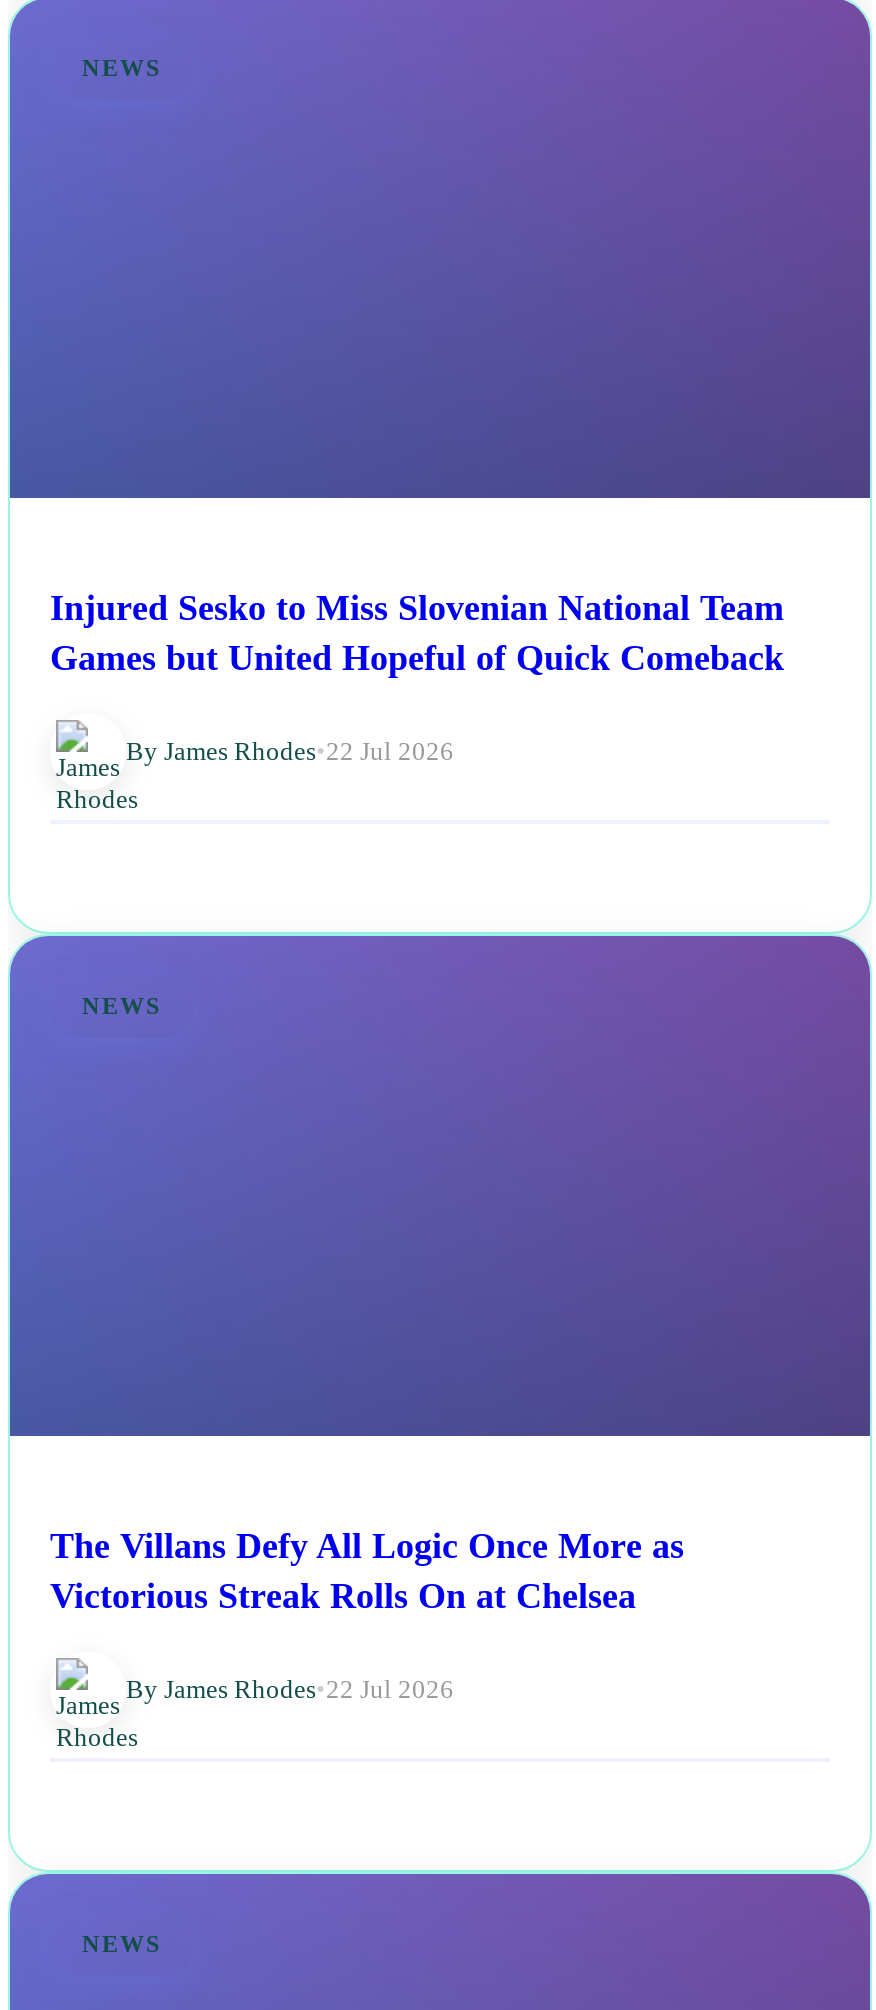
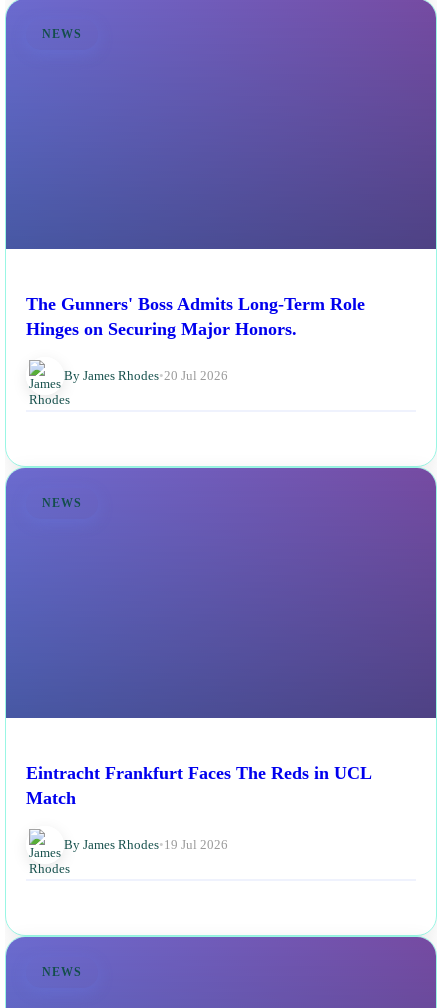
[50,588,784,678] Injured Sesko to Miss Slovenian National Team | Games but United Hopeful of Quick Comeback -> [26,294,365,339] The Gunners' Boss Admits Long-Term Role | Hinges on Securing Major Honors.
[126,736,454,766] By James Rhodes • 22 Jul 2026 -> [64,368,228,383] By James Rhodes • 20 Jul 2026
[50,1526,684,1616] The Villans Defy All Logic Once More as | Victorious Streak Rolls On at Chelsea -> [26,763,371,808] Eintracht Frankfurt Faces The Reds in UCL | Match
[126,1674,454,1704] By James Rhodes • 22 Jul 2026 -> [64,837,228,852] By James Rhodes • 19 Jul 2026

